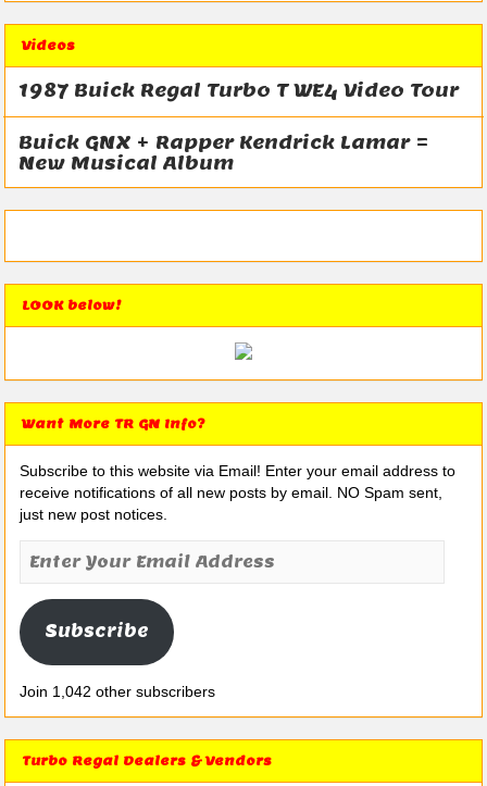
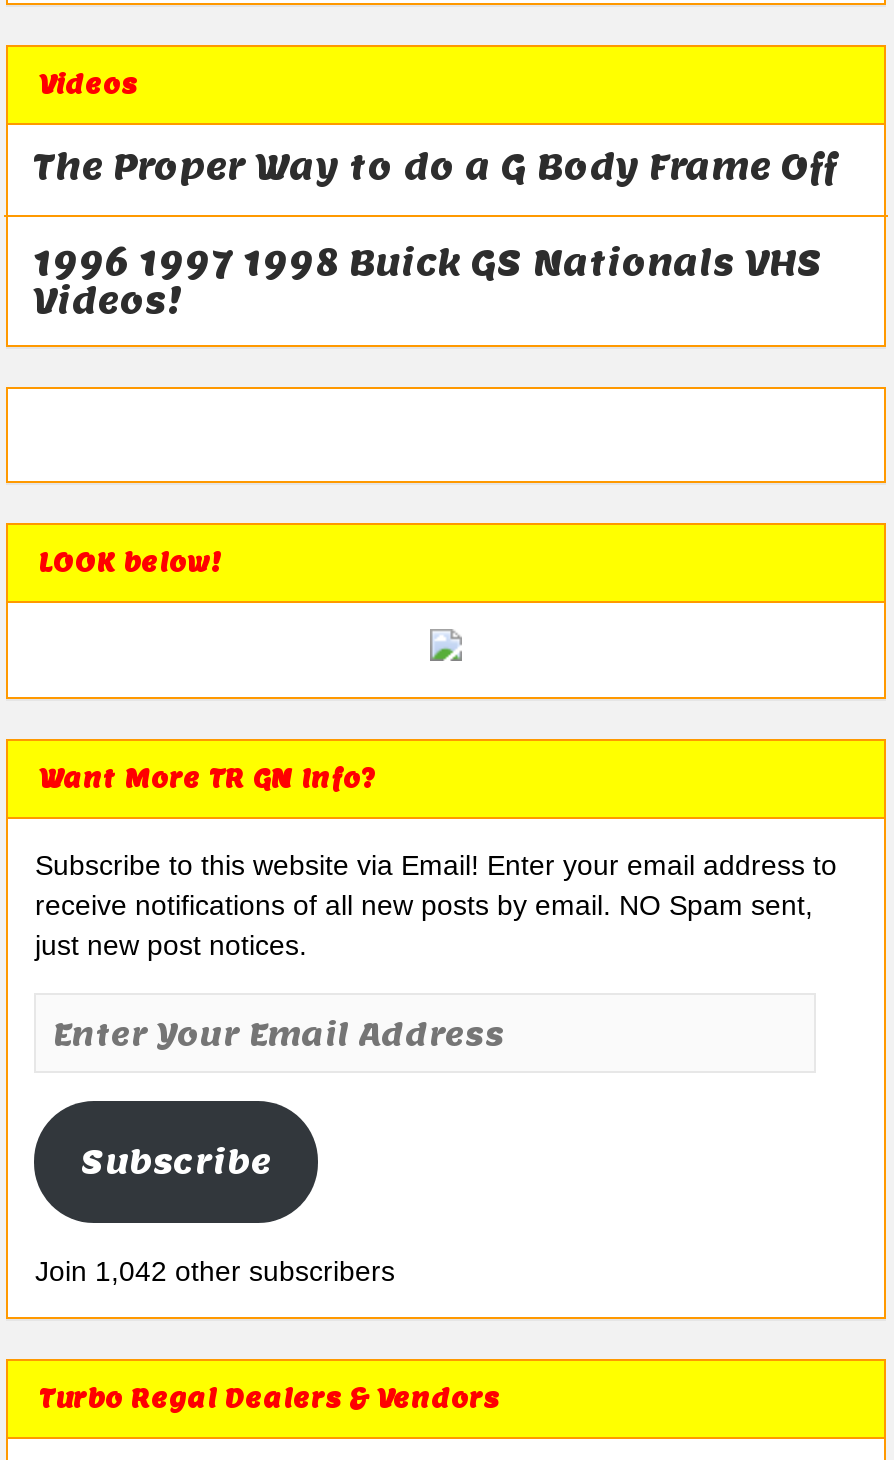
[19,78,459,102] 1987 Buick Regal Turbo T WE4 Video Tour -> [33,144,837,188] The Proper Way to do a G Body Frame Off
[19,131,430,175] Buick GNX + Rapper Kendrick Lamar = | New Musical Album -> [33,240,823,322] 1996 1997 1998 Buick GS Nationals VHS | Videos!

